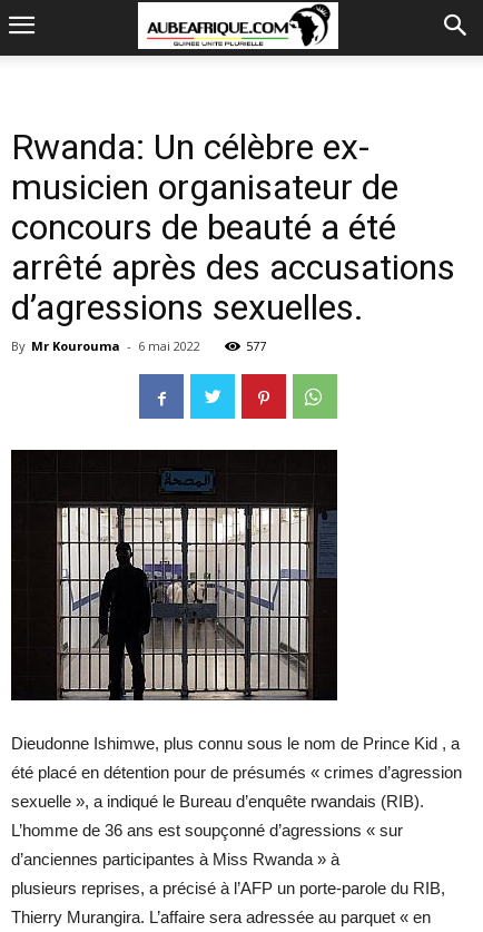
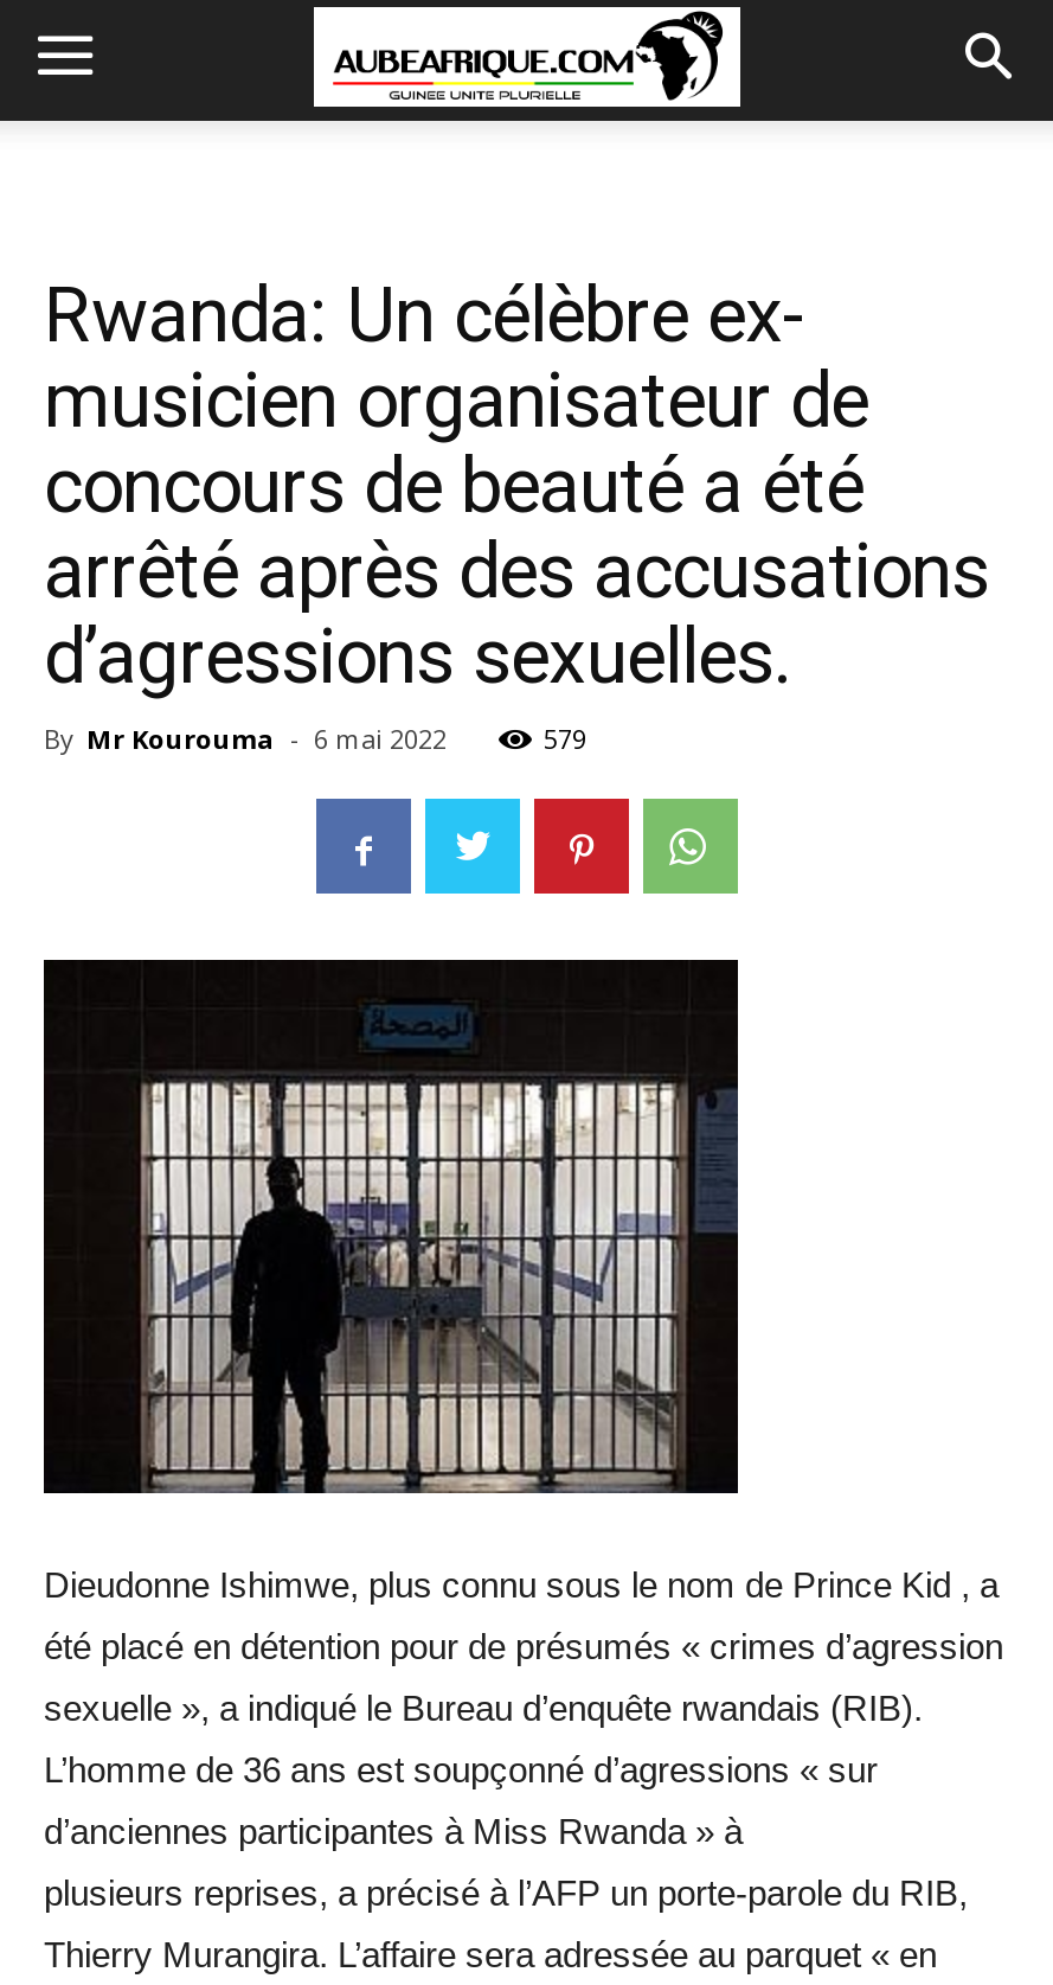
[246,337,266,354] 577 -> [544,721,586,756] 579

